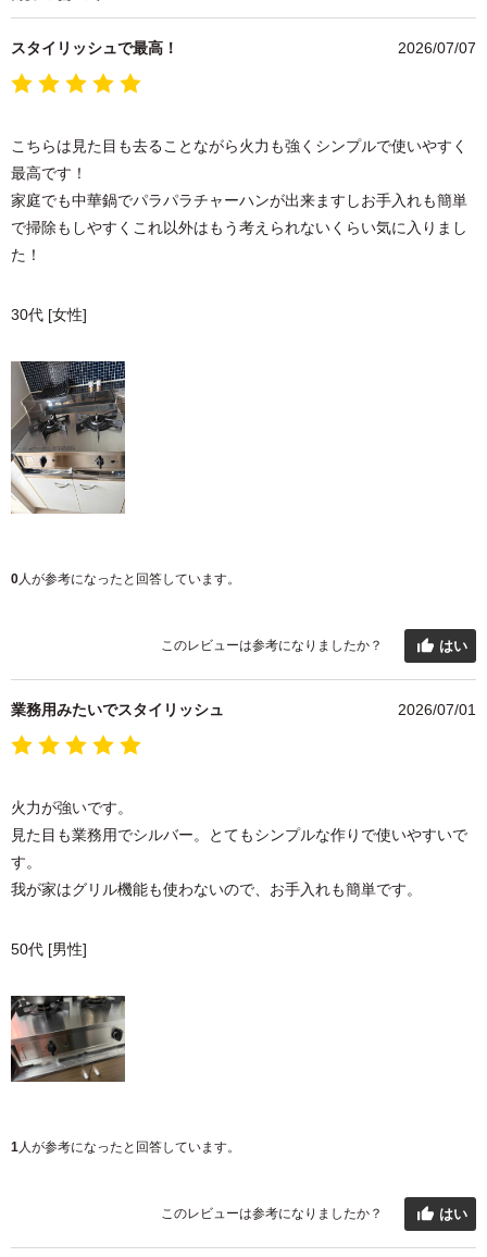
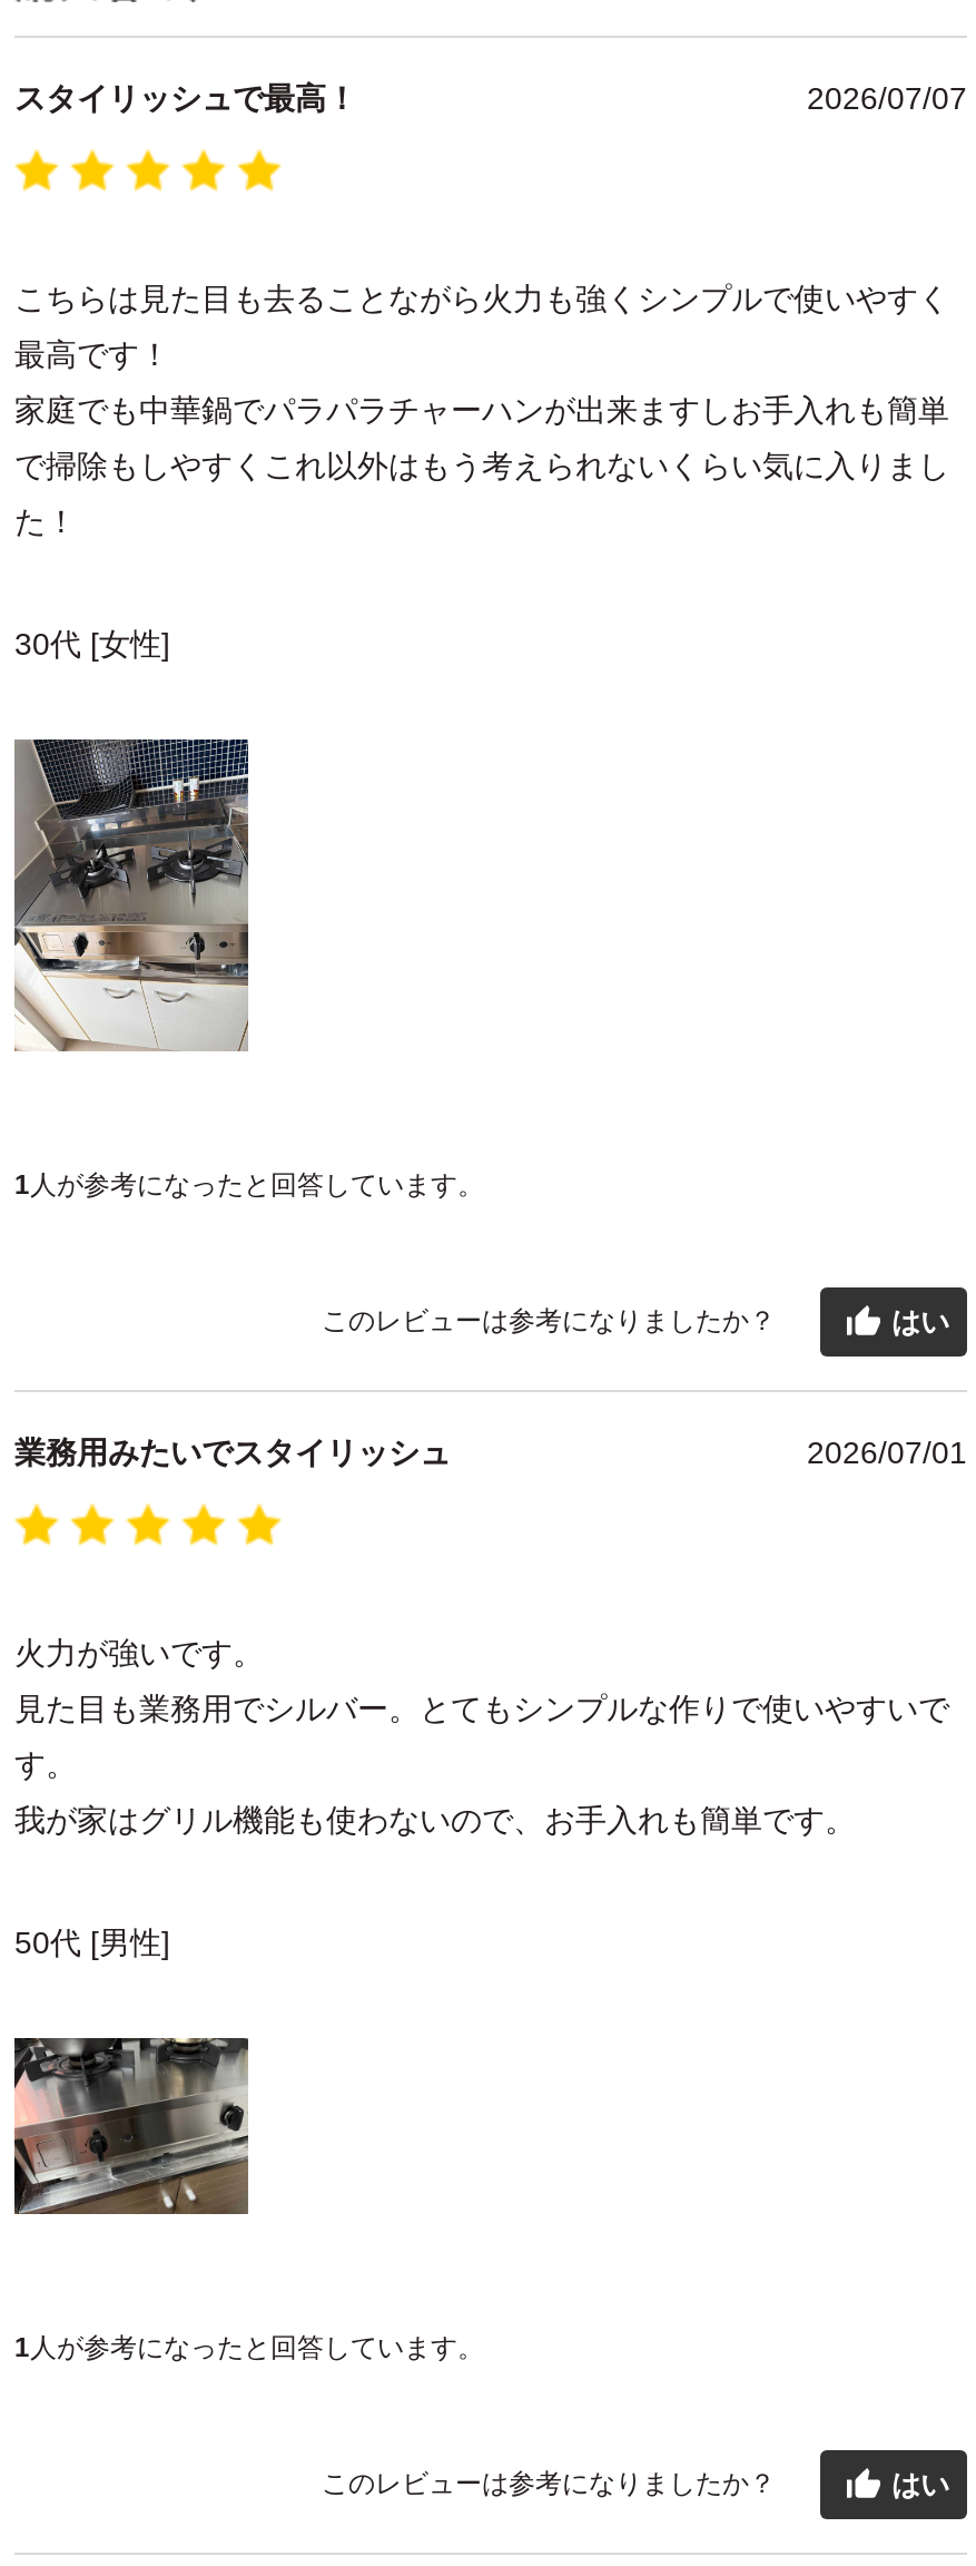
[11,571,240,587] 0人が参考になったと回答しています。 -> [14,1169,484,1201] 1人が参考になったと回答しています。

